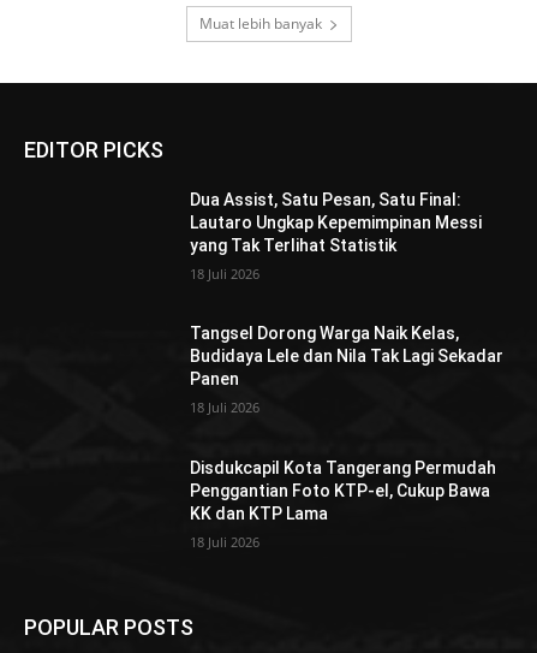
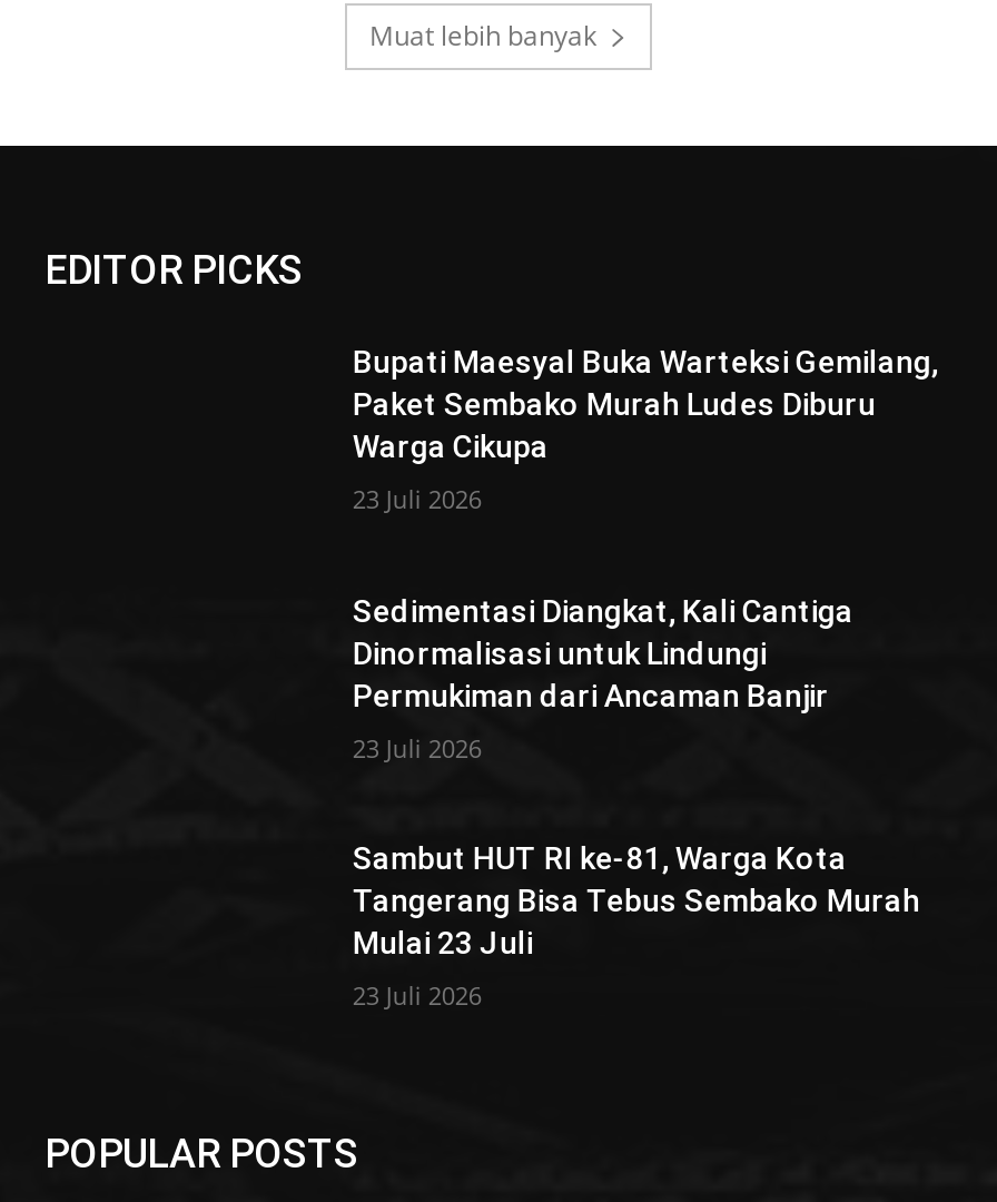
[190,190,482,255] Dua Assist, Satu Pesan, Satu Final: | Lautaro Ungkap Kepemimpinan Messi | yang Tak Terlihat Statistik -> [353,345,938,465] Bupati Maesyal Buka Warteksi Gemilang, | Paket Sembako Murah Ludes Diburu | Warga Cikupa
[190,264,260,282] 18 Juli 2026 -> [353,483,482,516] 23 Juli 2026
[190,324,504,389] Tangsel Dorong Warga Naik Kelas, | Budidaya Lele dan Nila Tak Lagi Sekadar | Panen -> [353,593,853,713] Sedimentasi Diangkat, Kali Cantiga | Dinormalisasi untuk Lindungi | Permukiman dari Ancaman Banjir
[190,399,260,417] 18 Juli 2026 -> [353,731,482,764] 23 Juli 2026
[190,458,497,523] Disdukcapil Kota Tangerang Permudah | Penggantian Foto KTP-el, Cukup Bawa | KK dan KTP Lama -> [353,842,920,962] Sambut HUT RI ke-81, Warga Kota | Tangerang Bisa Tebus Sembako Murah | Mulai 23 Juli
[190,533,260,551] 18 Juli 2026 -> [353,980,482,1013] 23 Juli 2026

